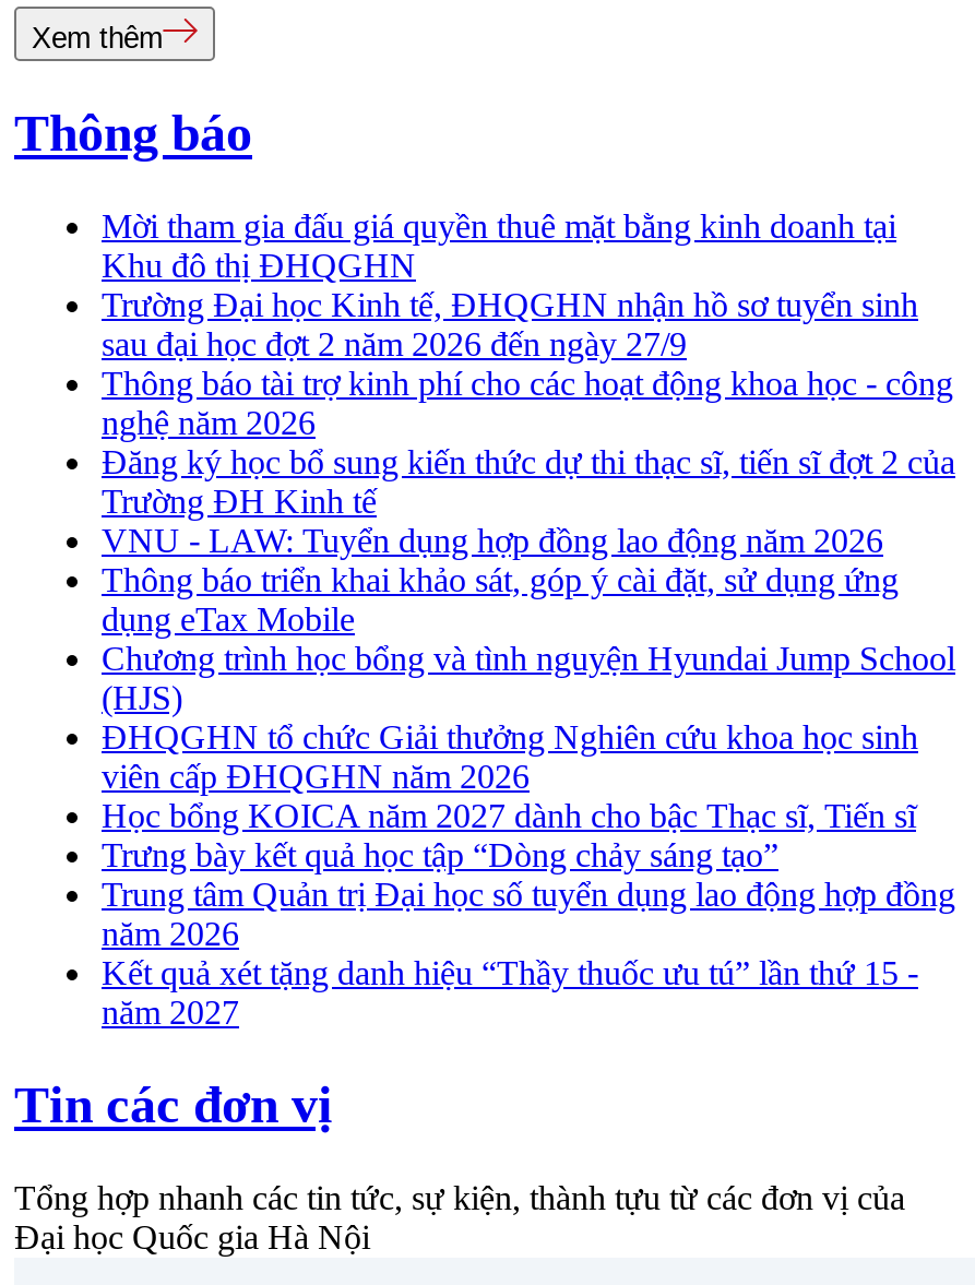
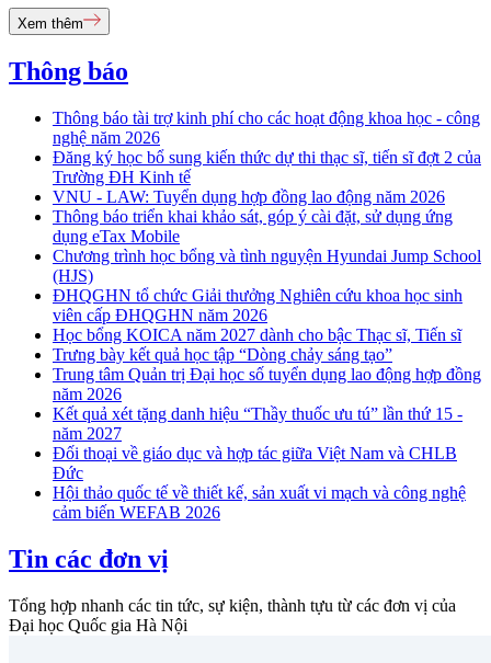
[102,208,918,363] Mời tham gia đấu giá quyền thuê mặt bằng kinh doanh tại | Khu đô thị ĐHQGHN | Trường Đại học Kinh tế, ĐHQGHN nhận hồ sơ tuyển sinh | sau đại học đợt 2 năm 2026 đến ngày 27/9 -> none
moved [102,365,955,1031] -> [53,109,481,443]: Thông báo tài trợ kinh phí cho các hoạt động khoa học - công | nghệ năm 2026 | Đăng ký học bổ sung kiến thức dự thi thạc sĩ, tiến sĩ đợt 2 của | ... | Kết quả xét tặng danh hiệu “Thầy thuốc ưu tú” lần thứ 15 - | năm 2027
none -> [53,444,466,522] Đối thoại về giáo dục và hợp tác giữa Việt Nam và CHLB | Đức | Hội thảo quốc tế về thiết kế, sản xuất vi mạch và công nghệ | cảm biến WEFAB 2026

